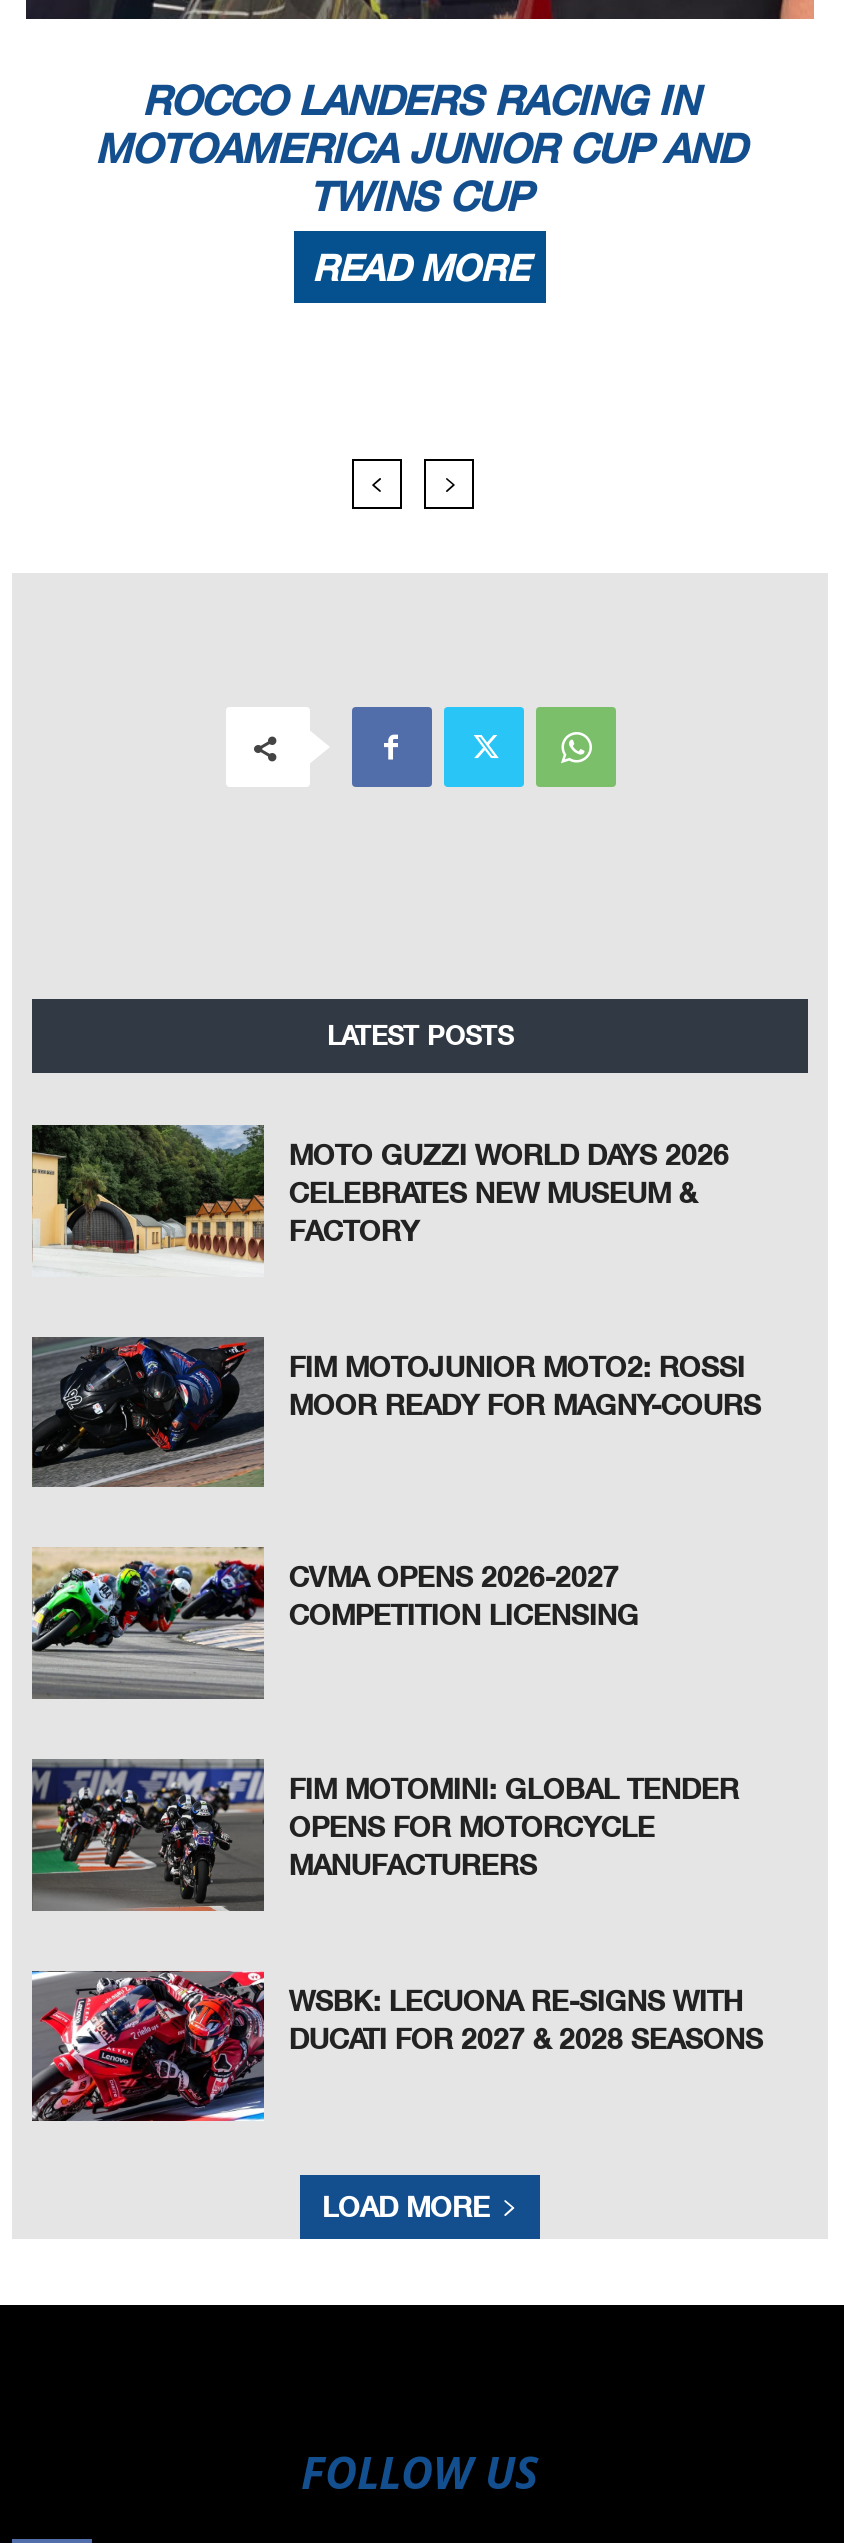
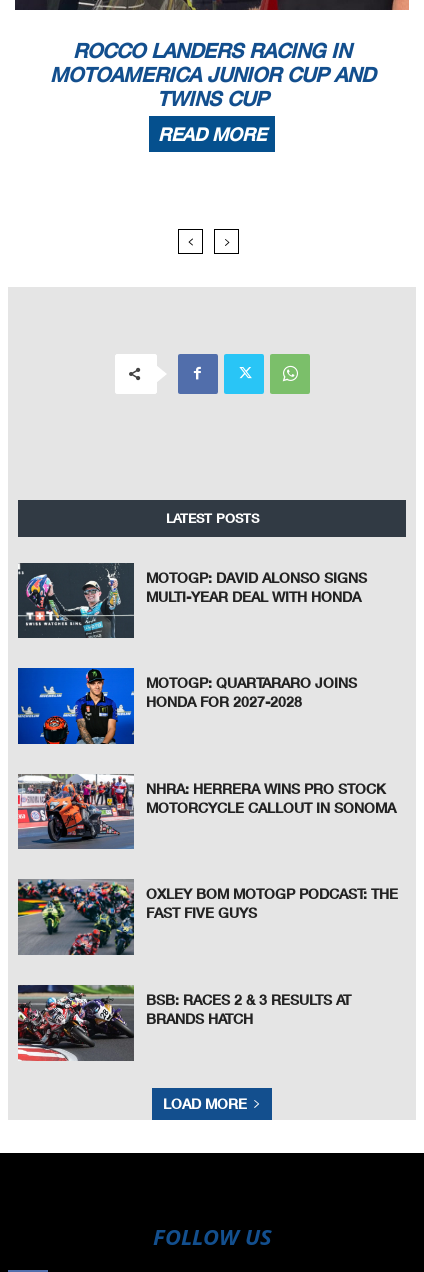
[30,1124,729,1276] [image] | MOTO GUZZI WORLD DAYS 2026 | CELEBRATES NEW MUSEUM & | FACTORY -> [17,562,367,639] [image] | MOTOGP: DAVID ALONSO SIGNS | MULTI-YEAR DEAL WITH HONDA
[30,1336,761,1488] [image] | FIM MOTOJUNIOR MOTO2: ROSSI | MOOR READY FOR MAGNY-COURS -> [17,667,357,745] [image] | MOTOGP: QUARTARARO JOINS | HONDA FOR 2027-2028
[30,1546,639,1700] [image] | CVMA OPENS 2026-2027 | COMPETITION LICENSING -> [17,773,396,849] [image] | NHRA: HERRERA WINS PRO STOCK | MOTORCYCLE CALLOUT IN SONOMA
[32,1760,739,1912] [image] | FIM MOTOMINI: GLOBAL TENDER | OPENS FOR MOTORCYCLE | MANUFACTURERS -> [18,880,398,956] [image] | OXLEY BOM MOTOGP PODCAST: THE | FAST FIVE GUYS
[30,1970,763,2124] [image] | WSBK: LECUONA RE-SIGNS WITH | DUCATI FOR 2027 & 2028 SEASONS -> [17,984,351,1062] [image] | BSB: RACES 2 & 3 RESULTS AT | BRANDS HATCH

